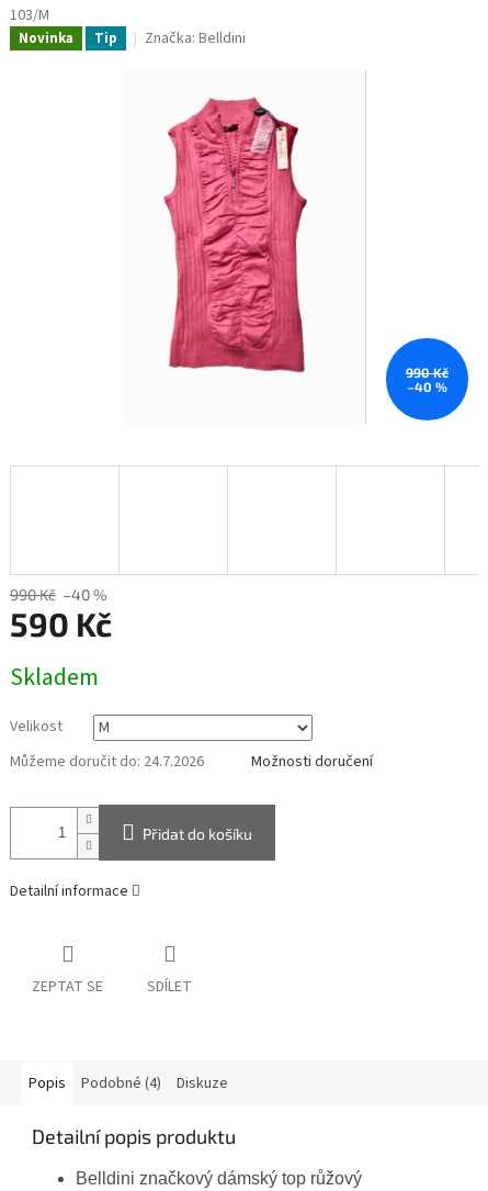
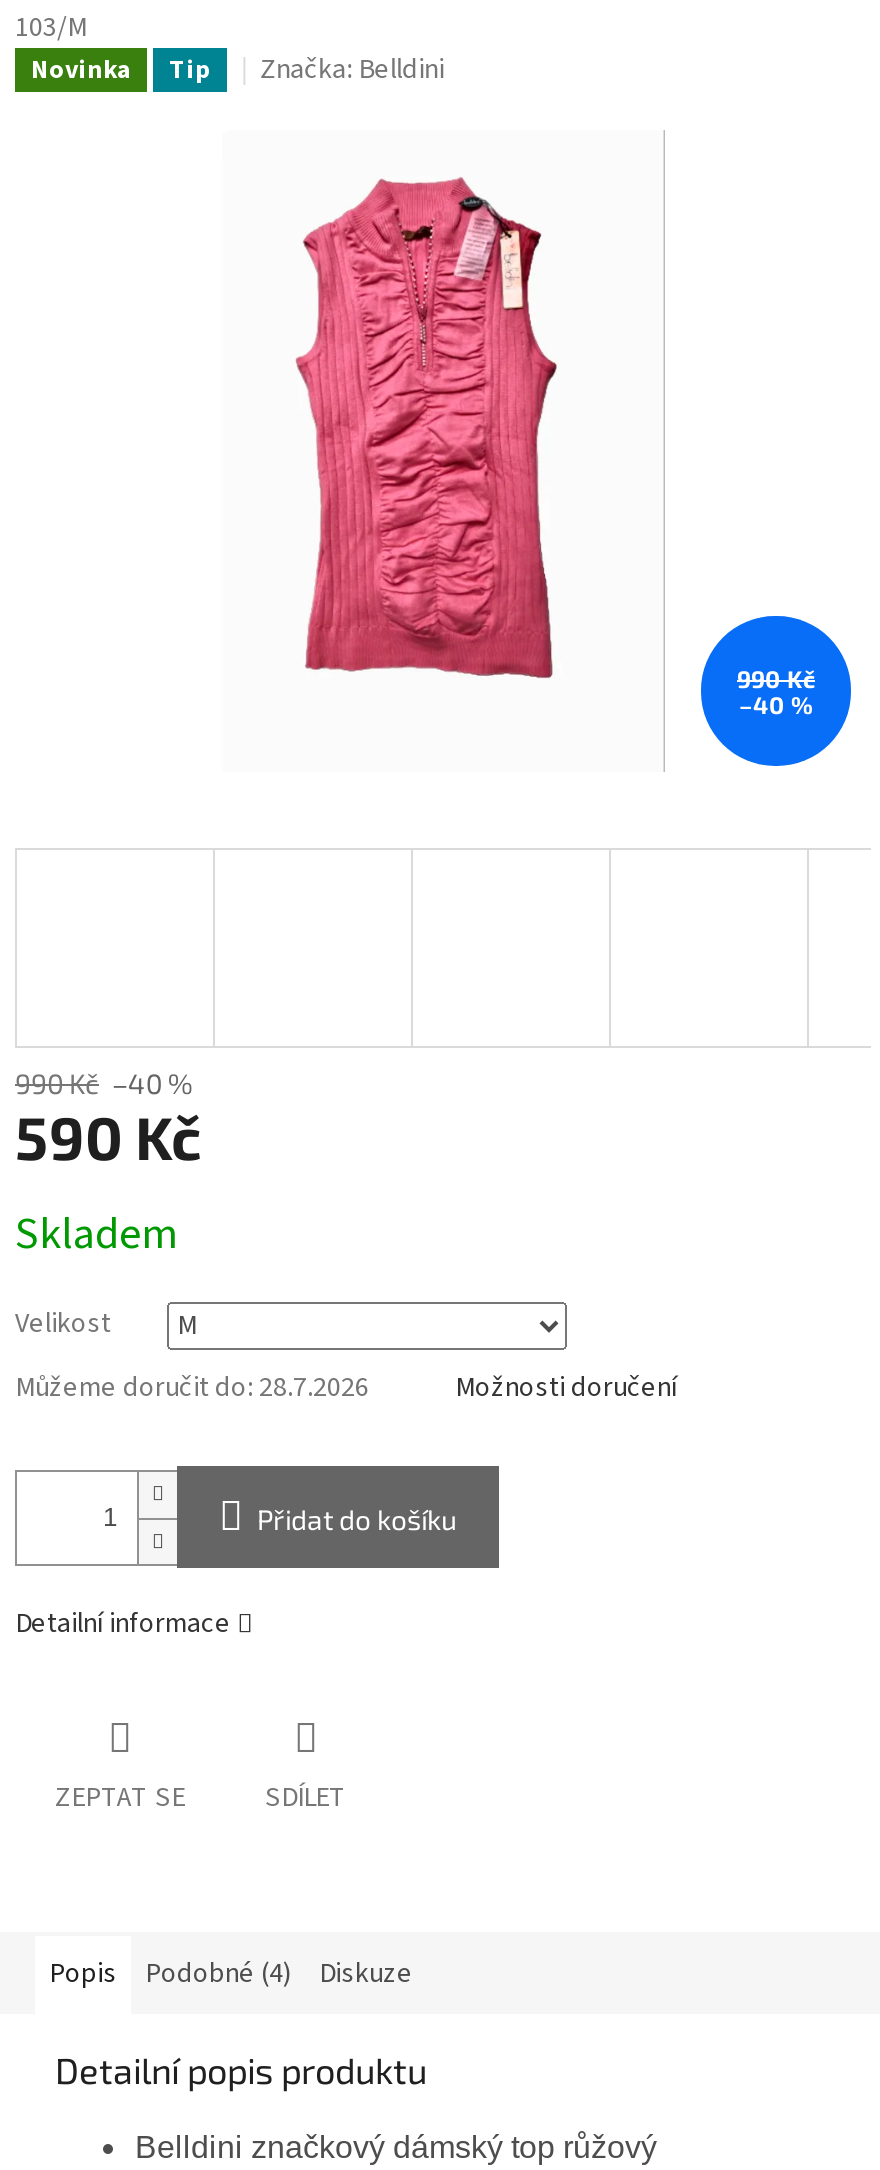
[10,751,204,773] Můžeme doručit do: 24.7.2026 -> [15,1369,369,1409] Můžeme doručit do: 28.7.2026

